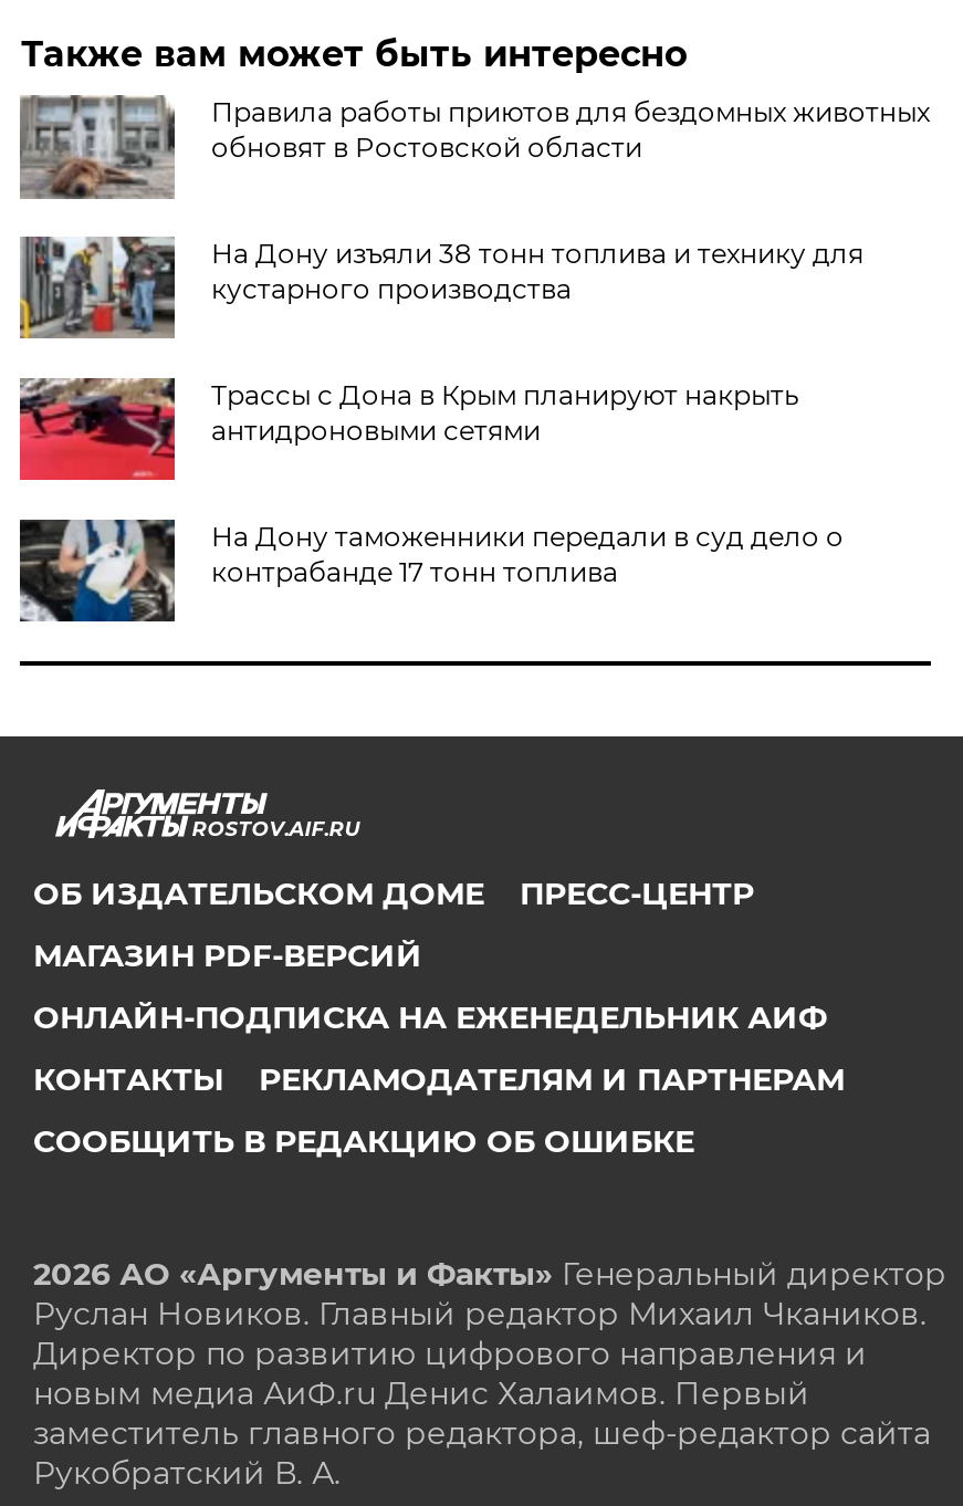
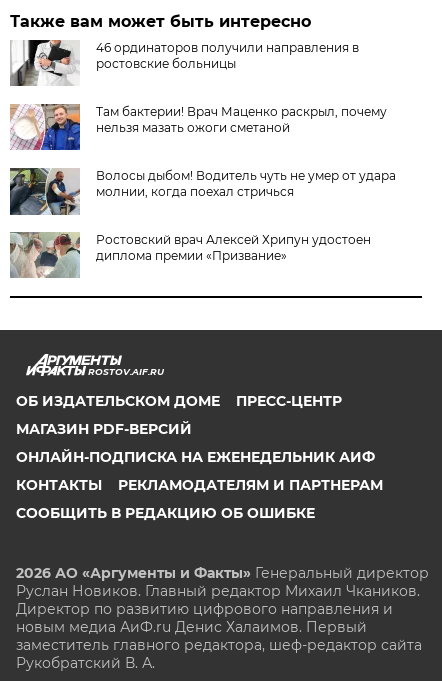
[20,93,930,201] [image] | Правила работы приютов для бездомных животных | обновят в Ростовской области -> [11,39,359,87] [image] | 46 ординаторов получили направления в | ростовские больницы
[18,234,863,341] [image] | На Дону изъяли 38 тонн топлива и технику для | кустарного производства -> [10,103,387,151] [image] | Там бактерии! Врач Маценко раскрыл, почему | нельзя мазать ожоги сметаной
[18,378,799,482] [image] | Трассы с Дона в Крым планируют накрыть | антидроновыми сетями -> [9,168,396,216] [image] | Волосы дыбом! Водитель чуть не умер от удара | молнии, когда поехал стричься
[18,517,843,624] [image] | На Дону таможенники передали в суд дело о | контрабанде 17 тонн топлива -> [10,231,371,279] [image] | Ростовский врач Алексей Хрипун удостоен | диплома премии «Призвание»

